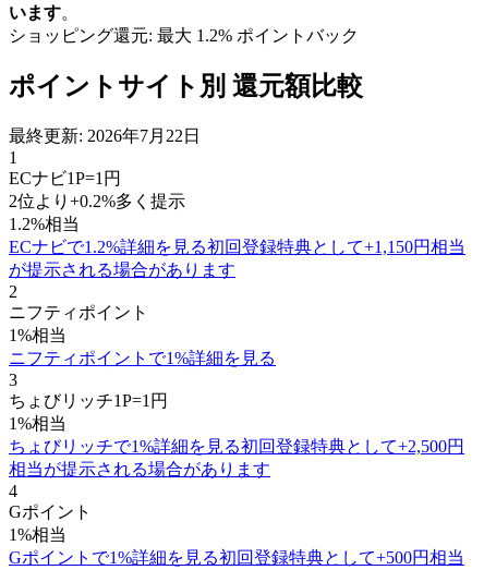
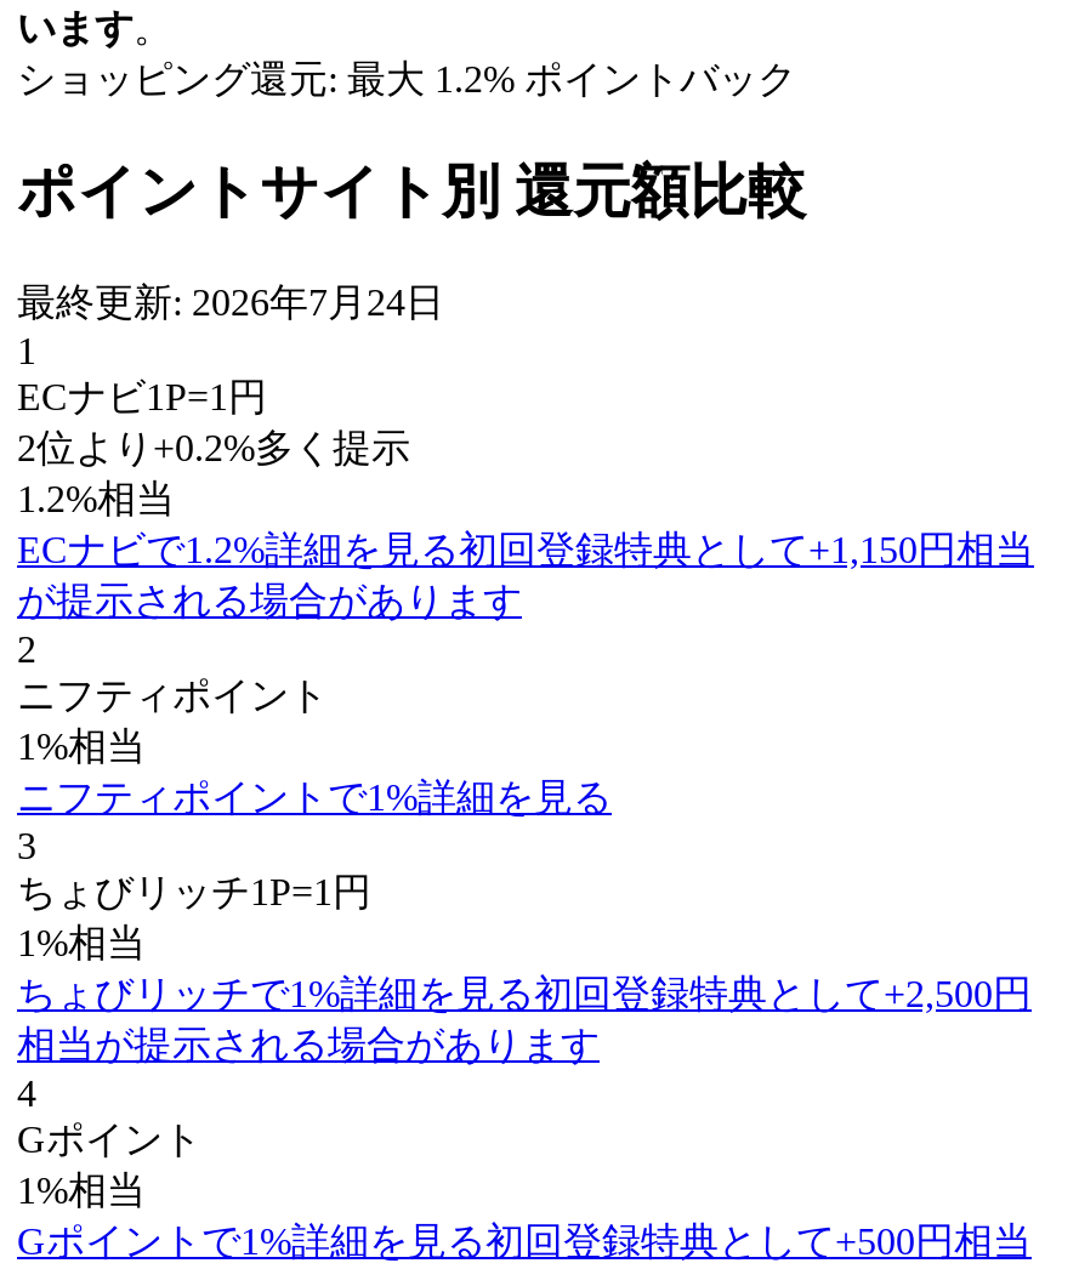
[9,127,201,145] 最終更新: 2026年7月22日 -> [17,282,444,323] 最終更新: 2026年7月24日

